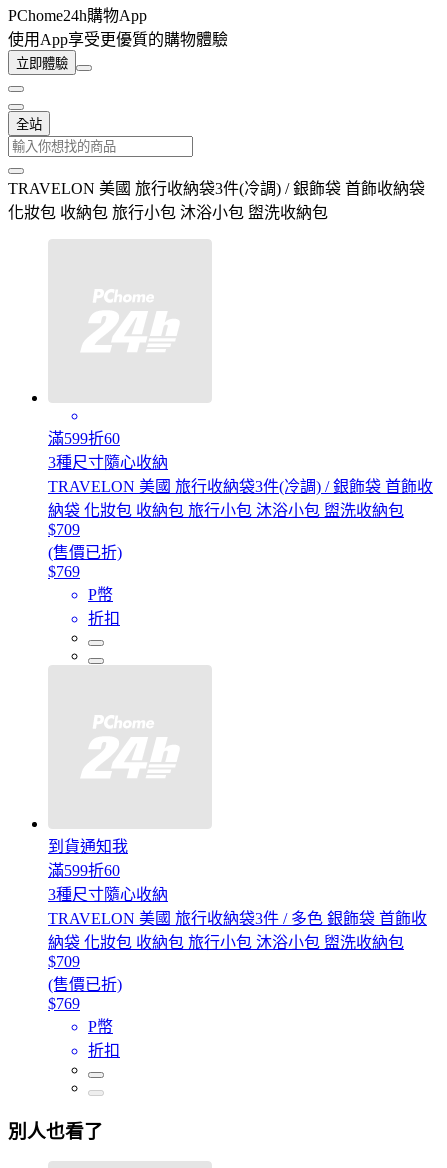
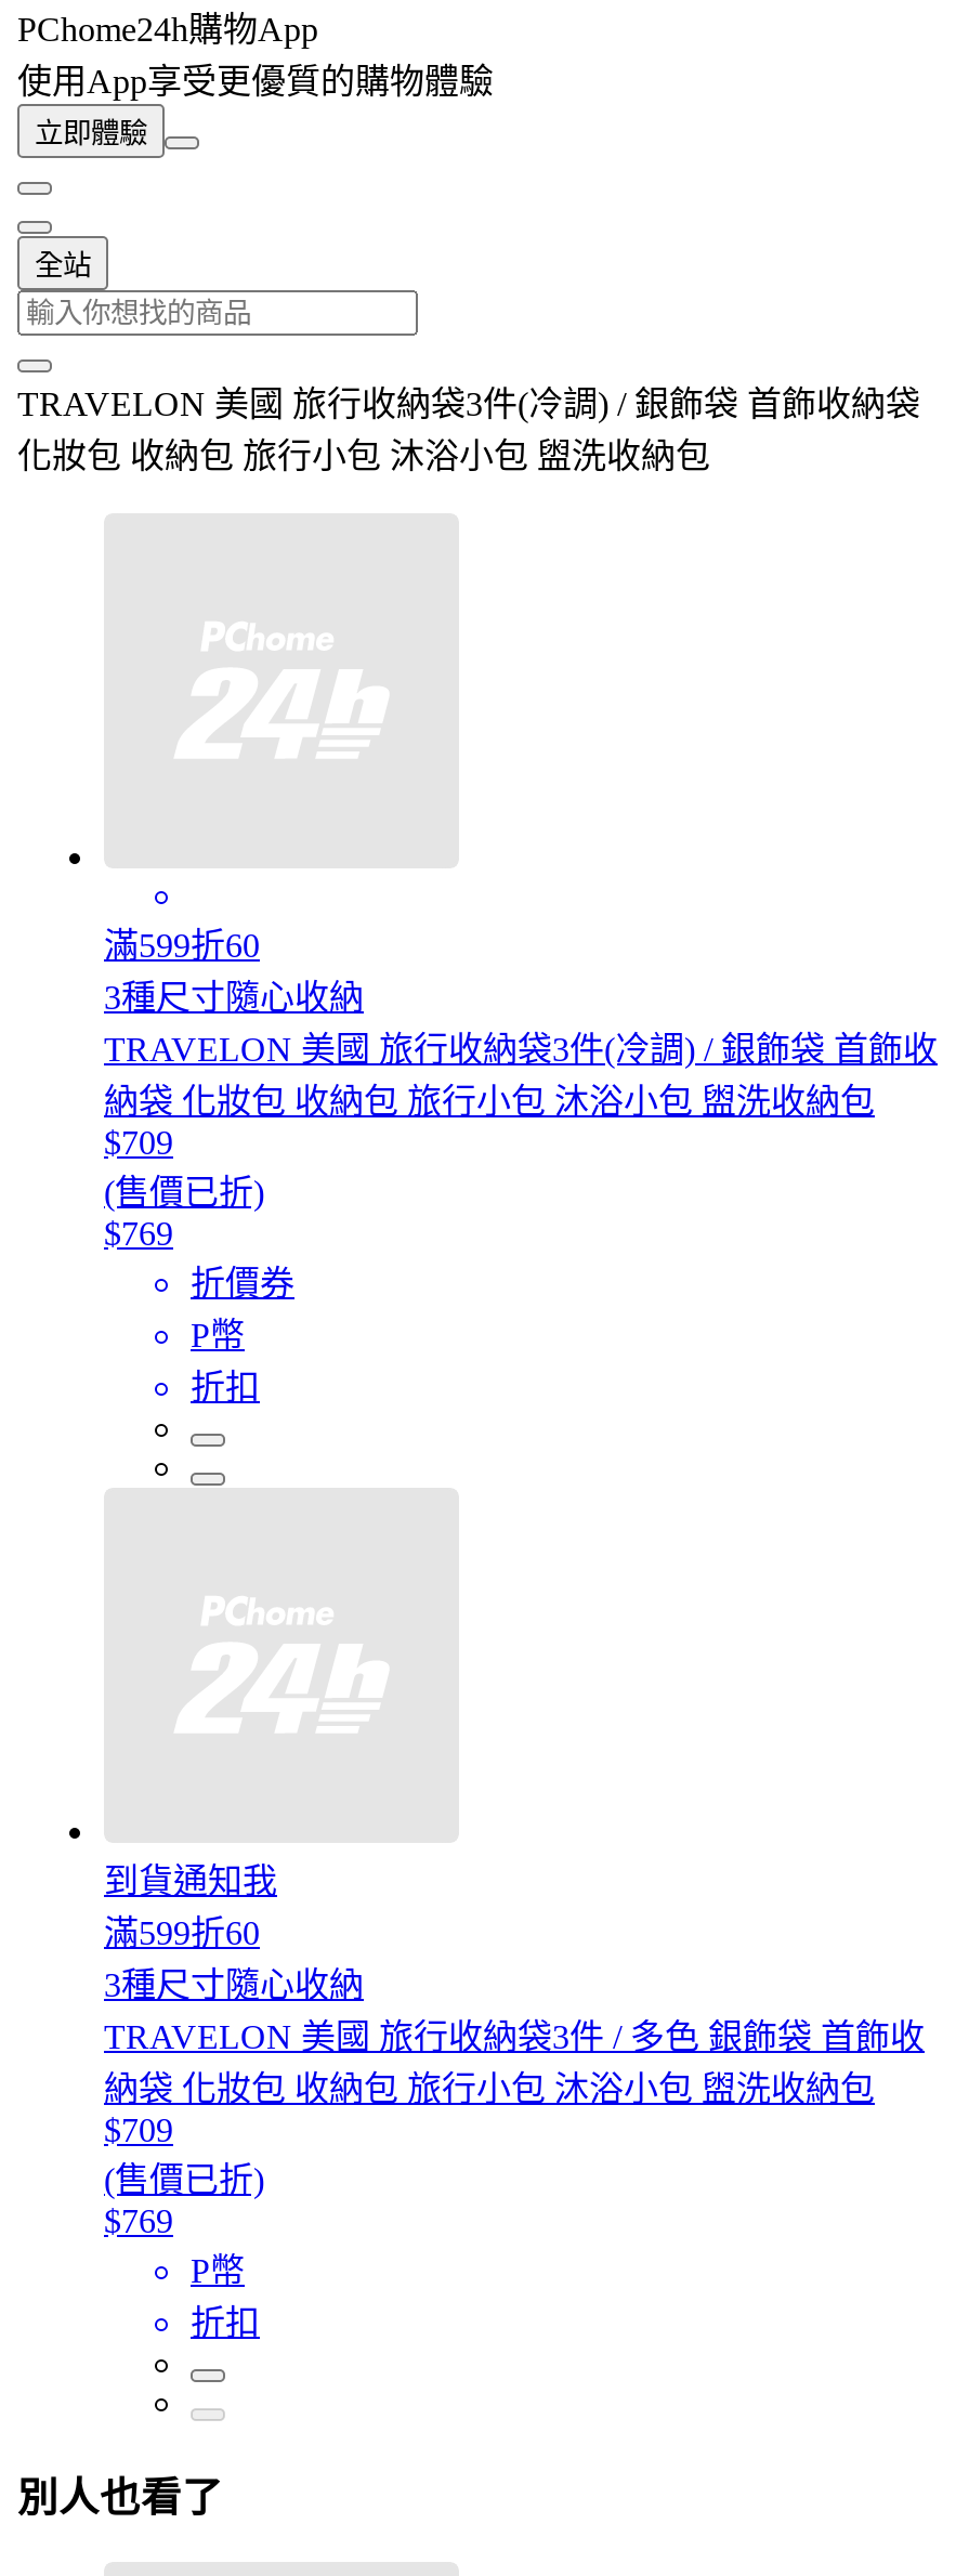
none -> [191,1265,294,1302] 折價券

